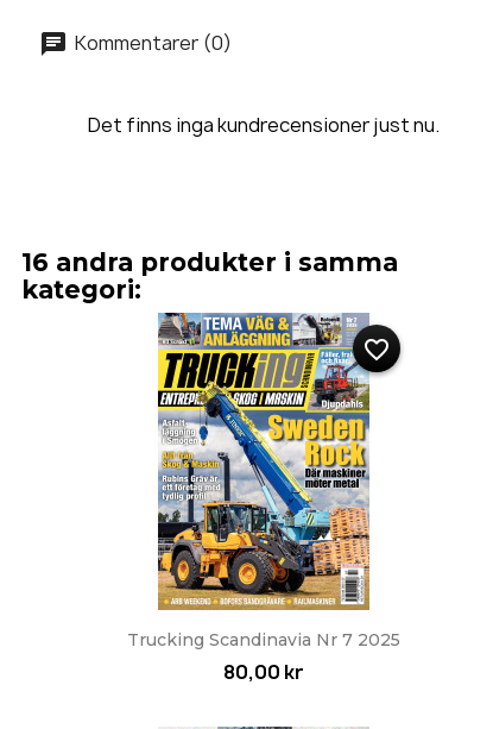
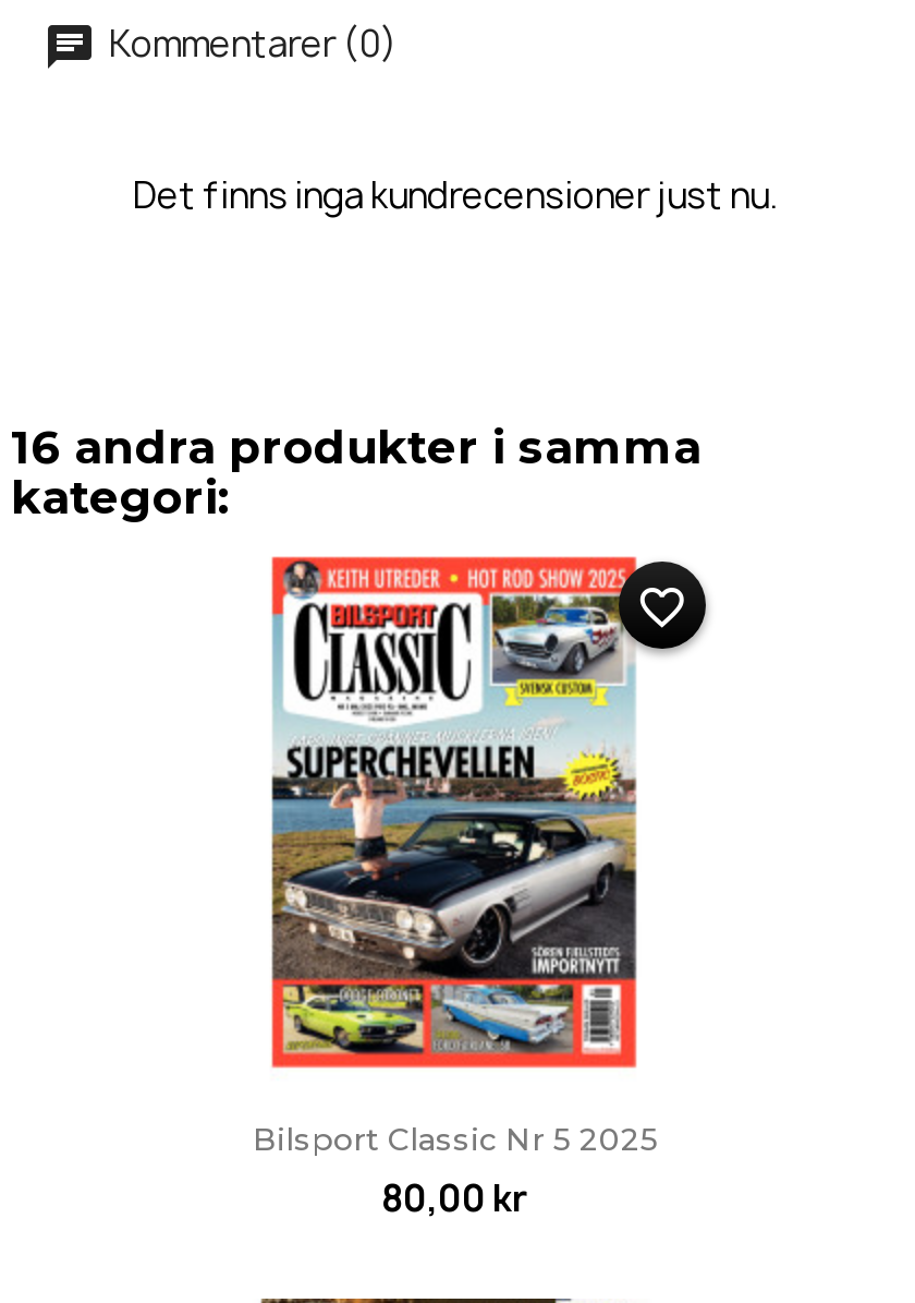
[127,312,400,651] [image] | Trucking Scandinavia Nr 7 2025 -> [253,540,658,1160] [image] | Bilsport Classic Nr 5 2025

